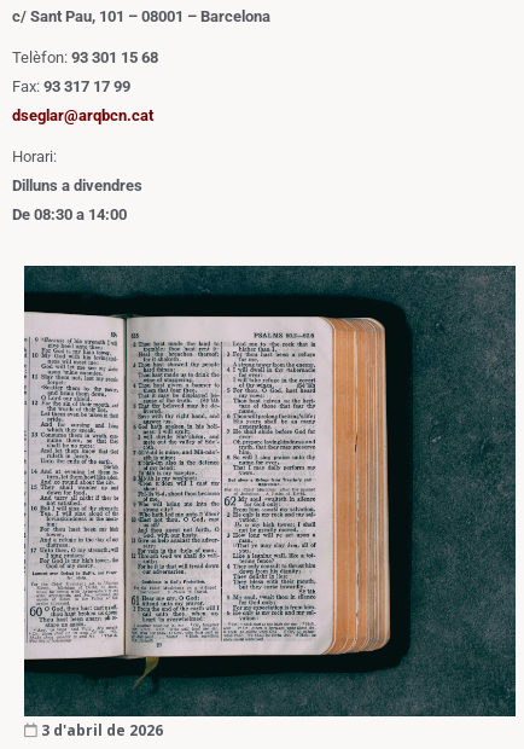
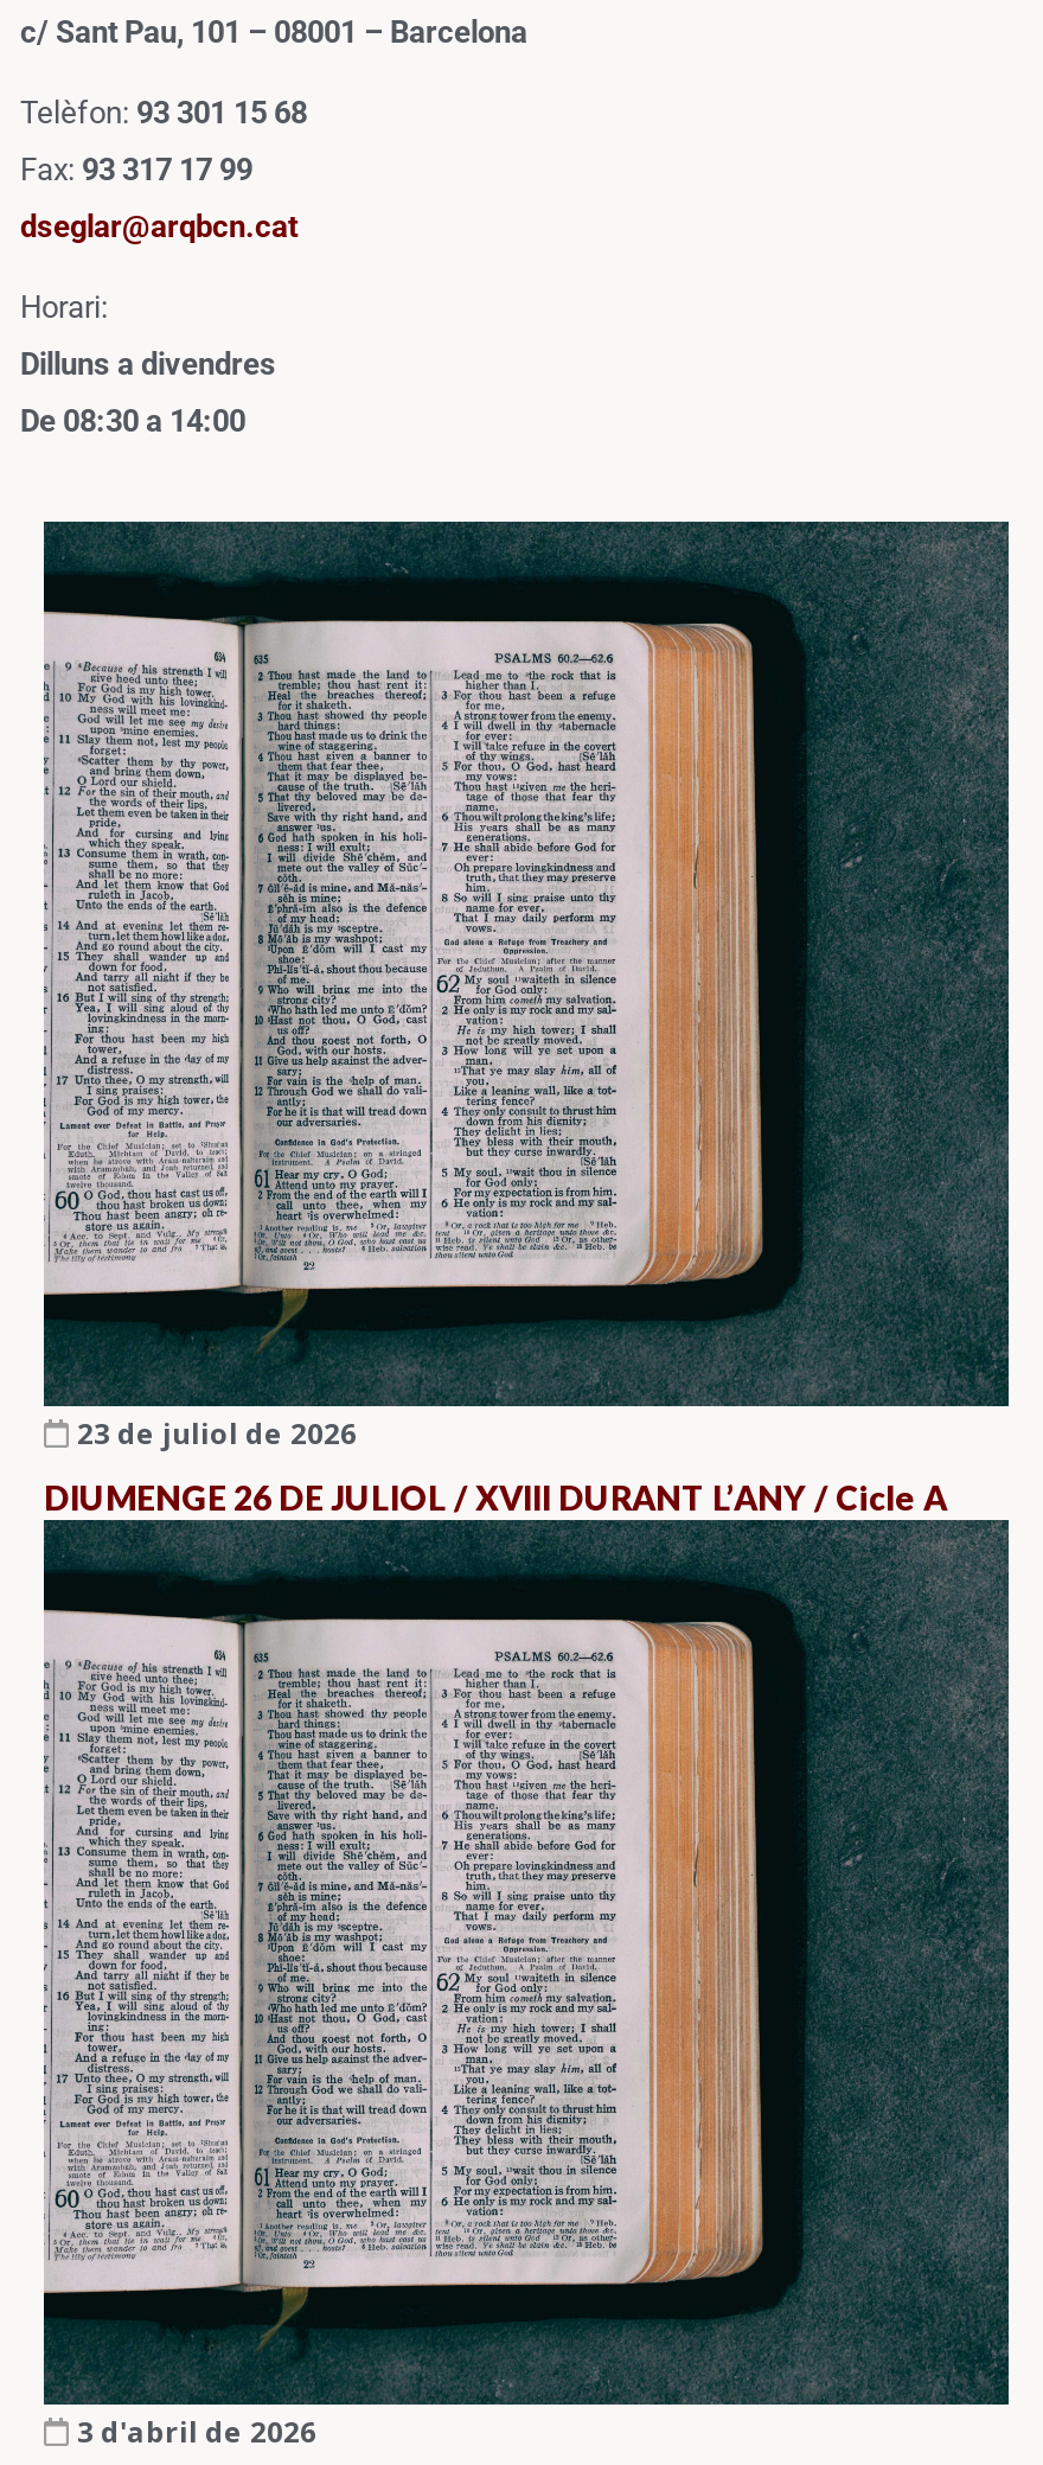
none -> [44,1413,947,1517] 23 de juliol de 2026 | DIUMENGE 26 DE JULIOL / XVIII DURANT L’ANY / Cicle A

